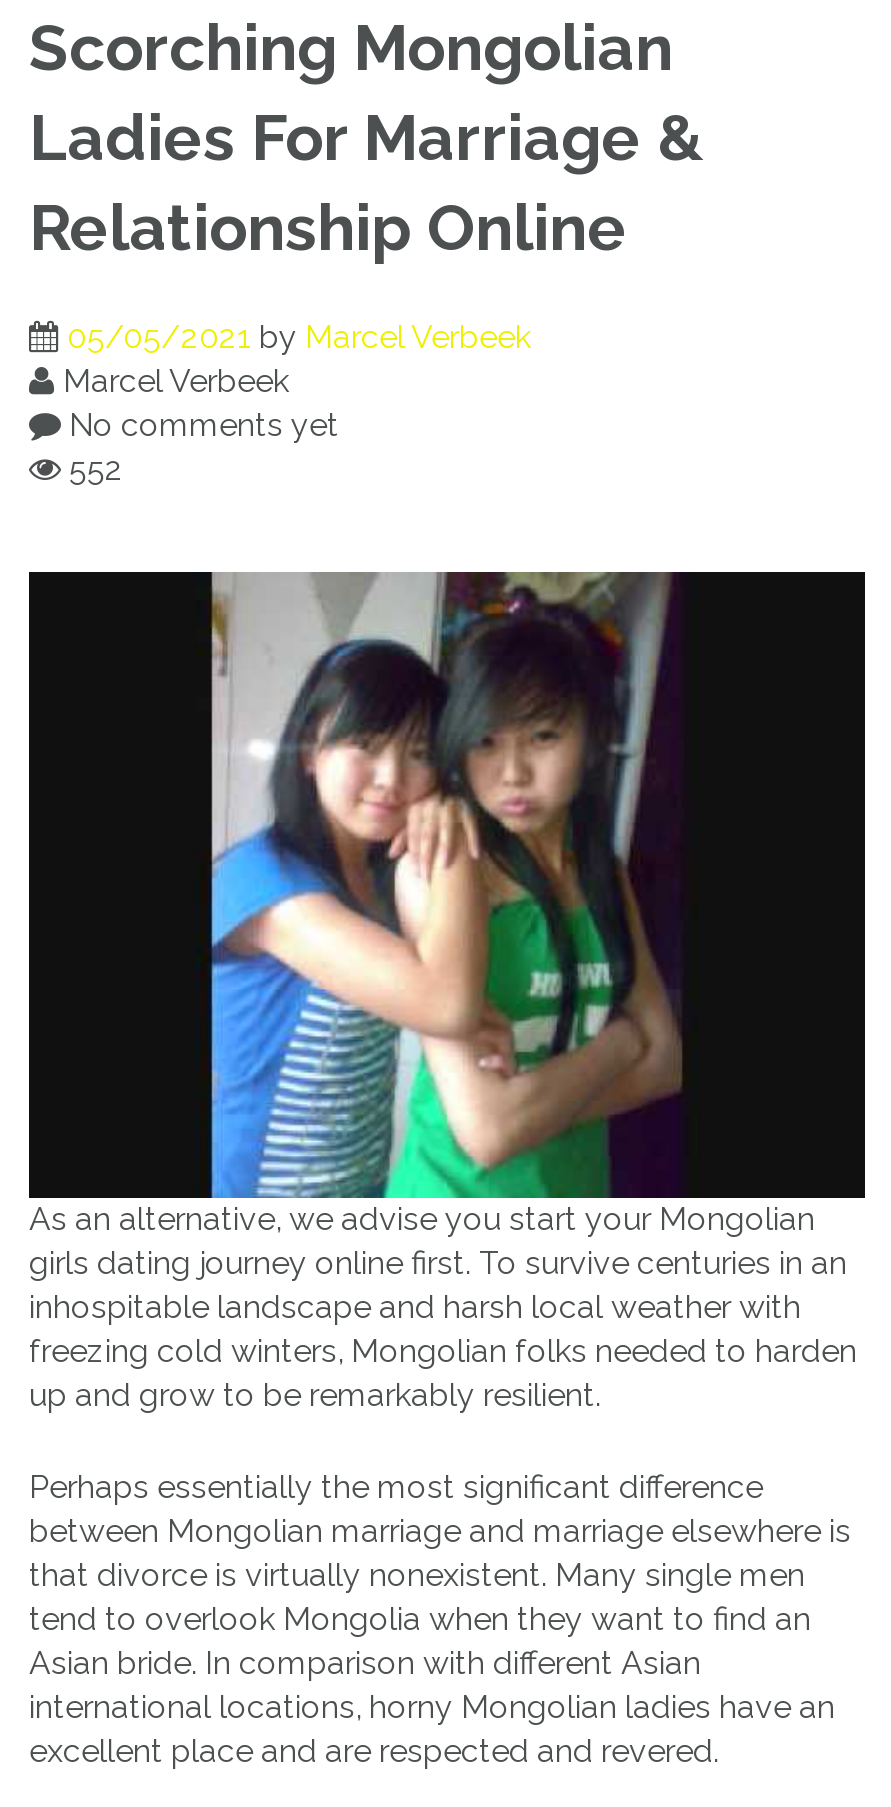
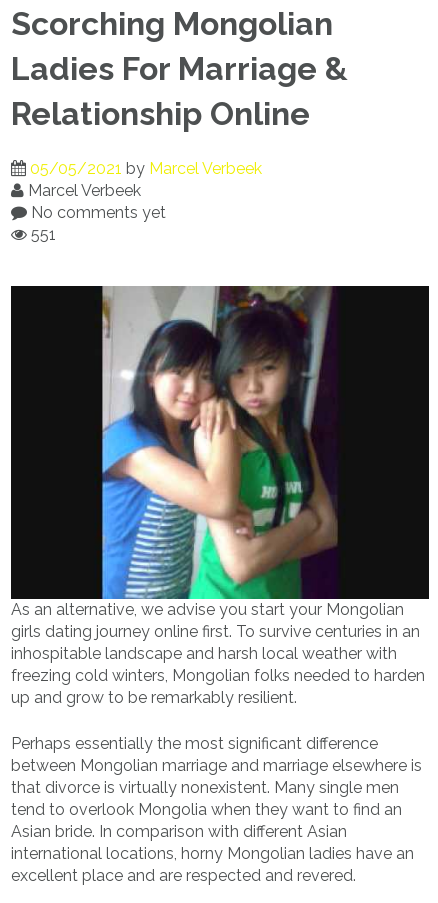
[61,450,123,488] 552 -> [27,225,56,244] 551

